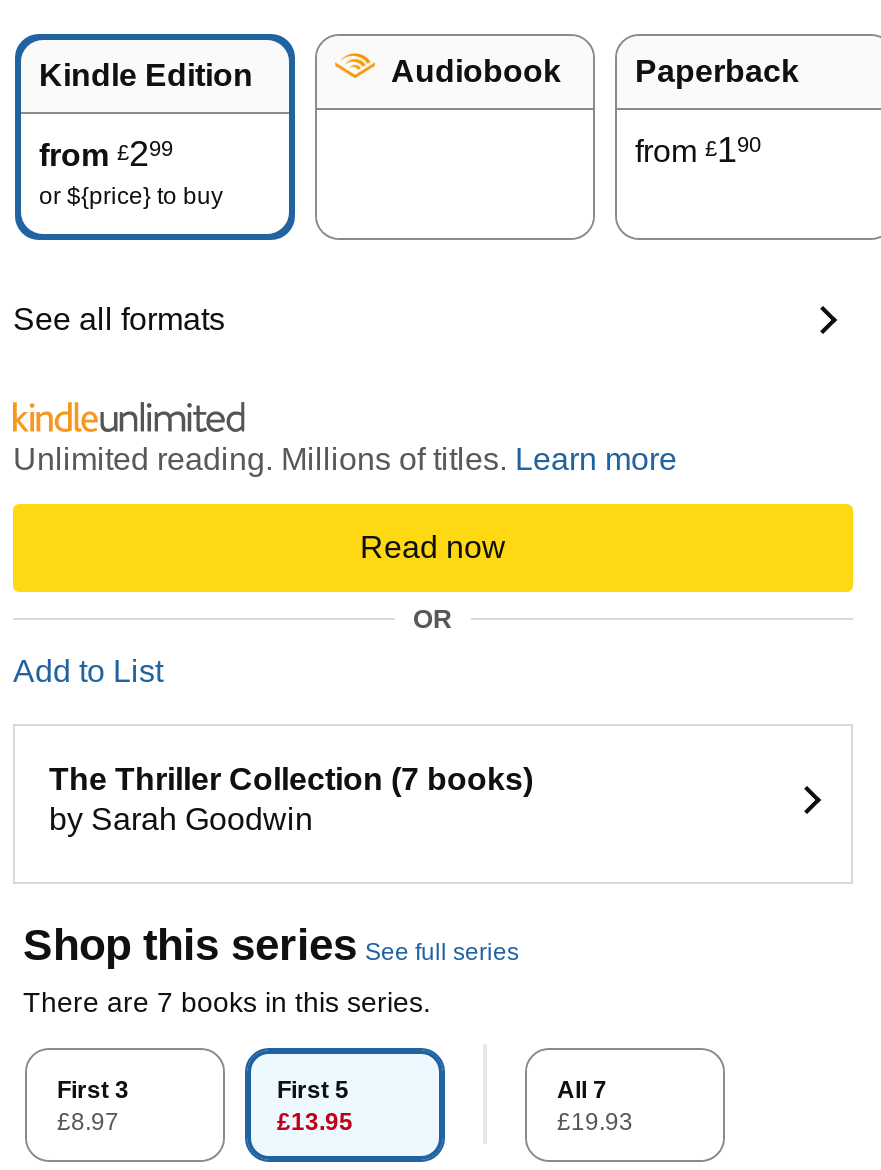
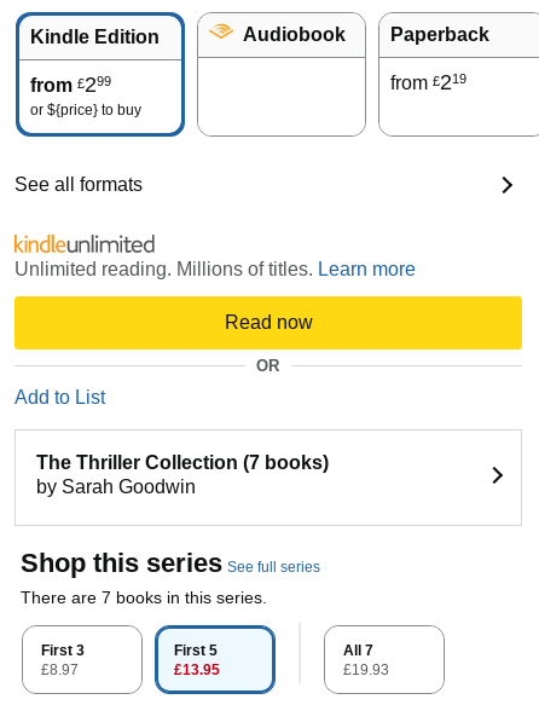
[635,130,761,170] from £190 -> [390,70,466,94] from £219

